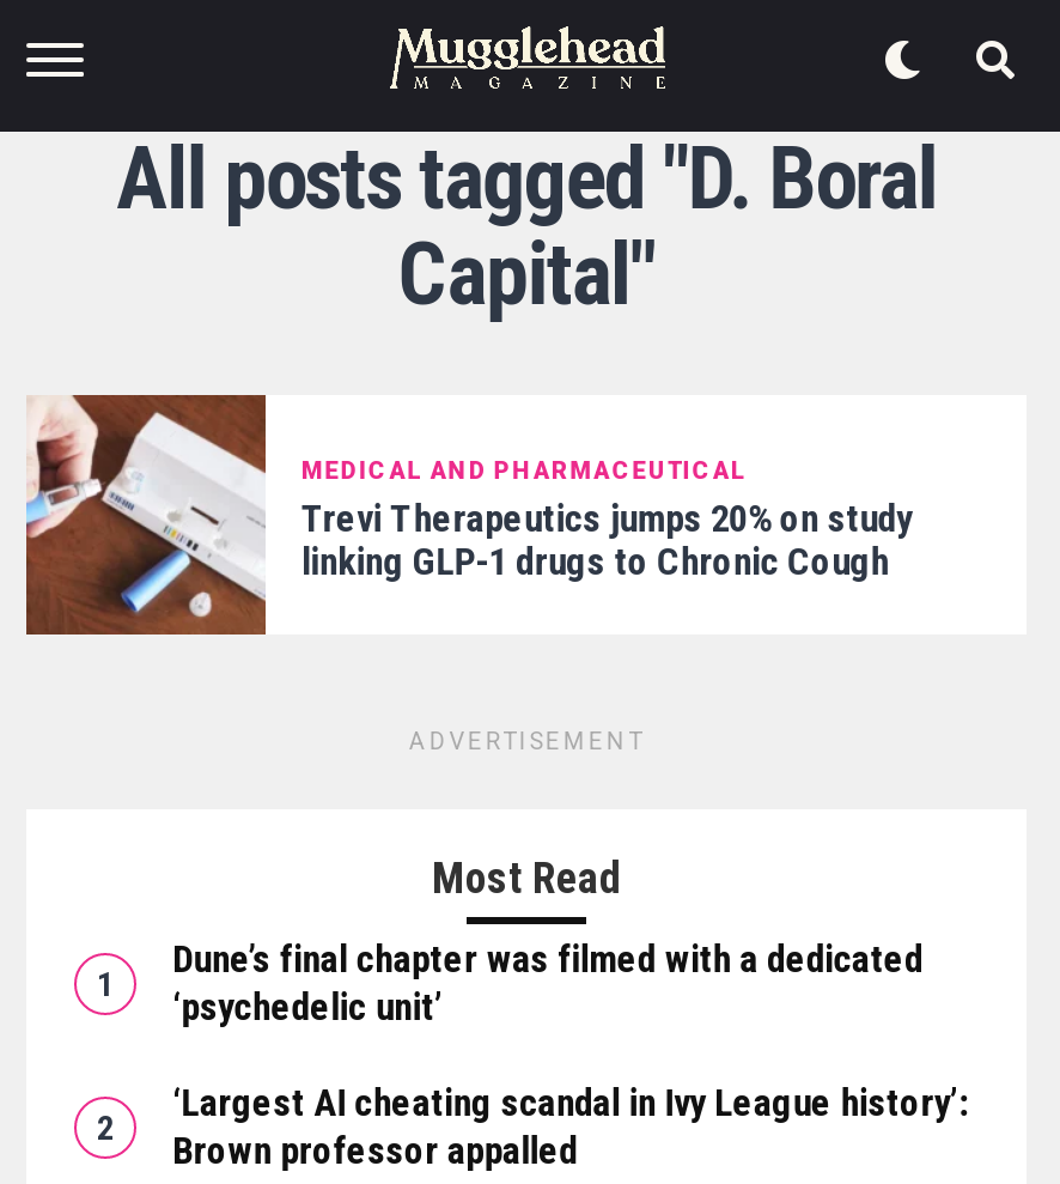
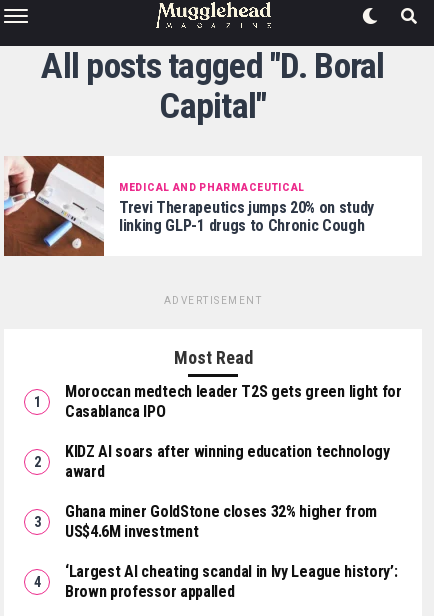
[172,936,923,1030] Dune’s final chapter was filmed with a dedicated | ‘psychedelic unit’ -> [65,382,402,541] Moroccan medtech leader T2S gets green light for | Casablanca IPO | KIDZ AI soars after winning education technology | award | Ghana miner GoldStone closes 32% higher from | US$4.6M investment

